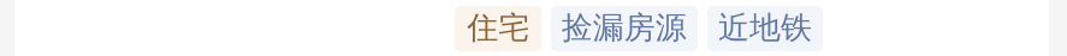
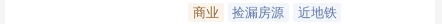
[467,11,530,46] 住宅 -> [193,5,219,20] 商业

